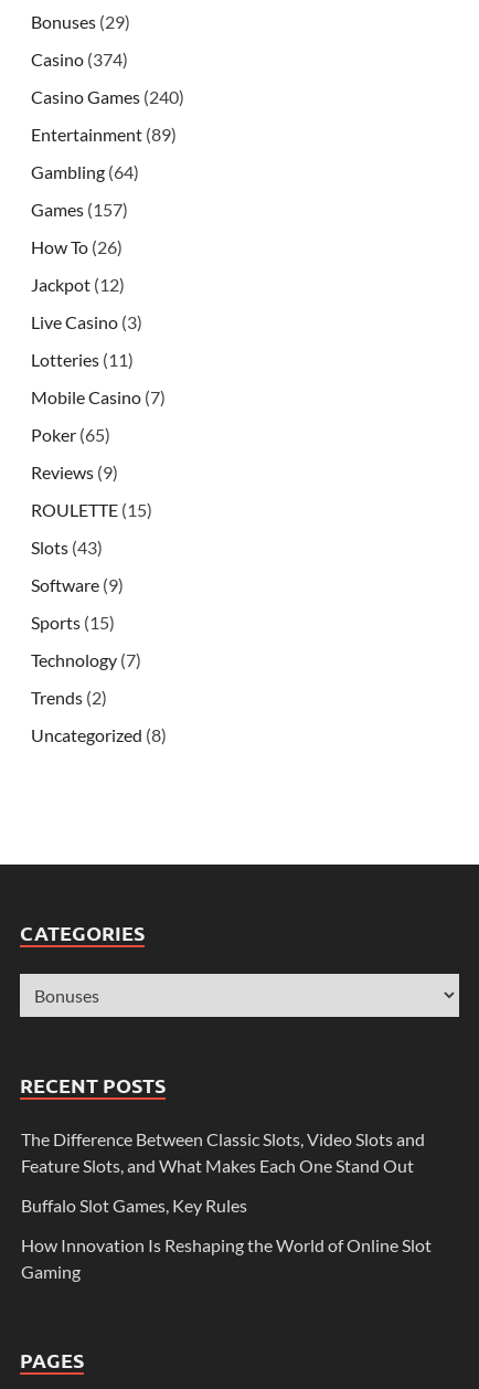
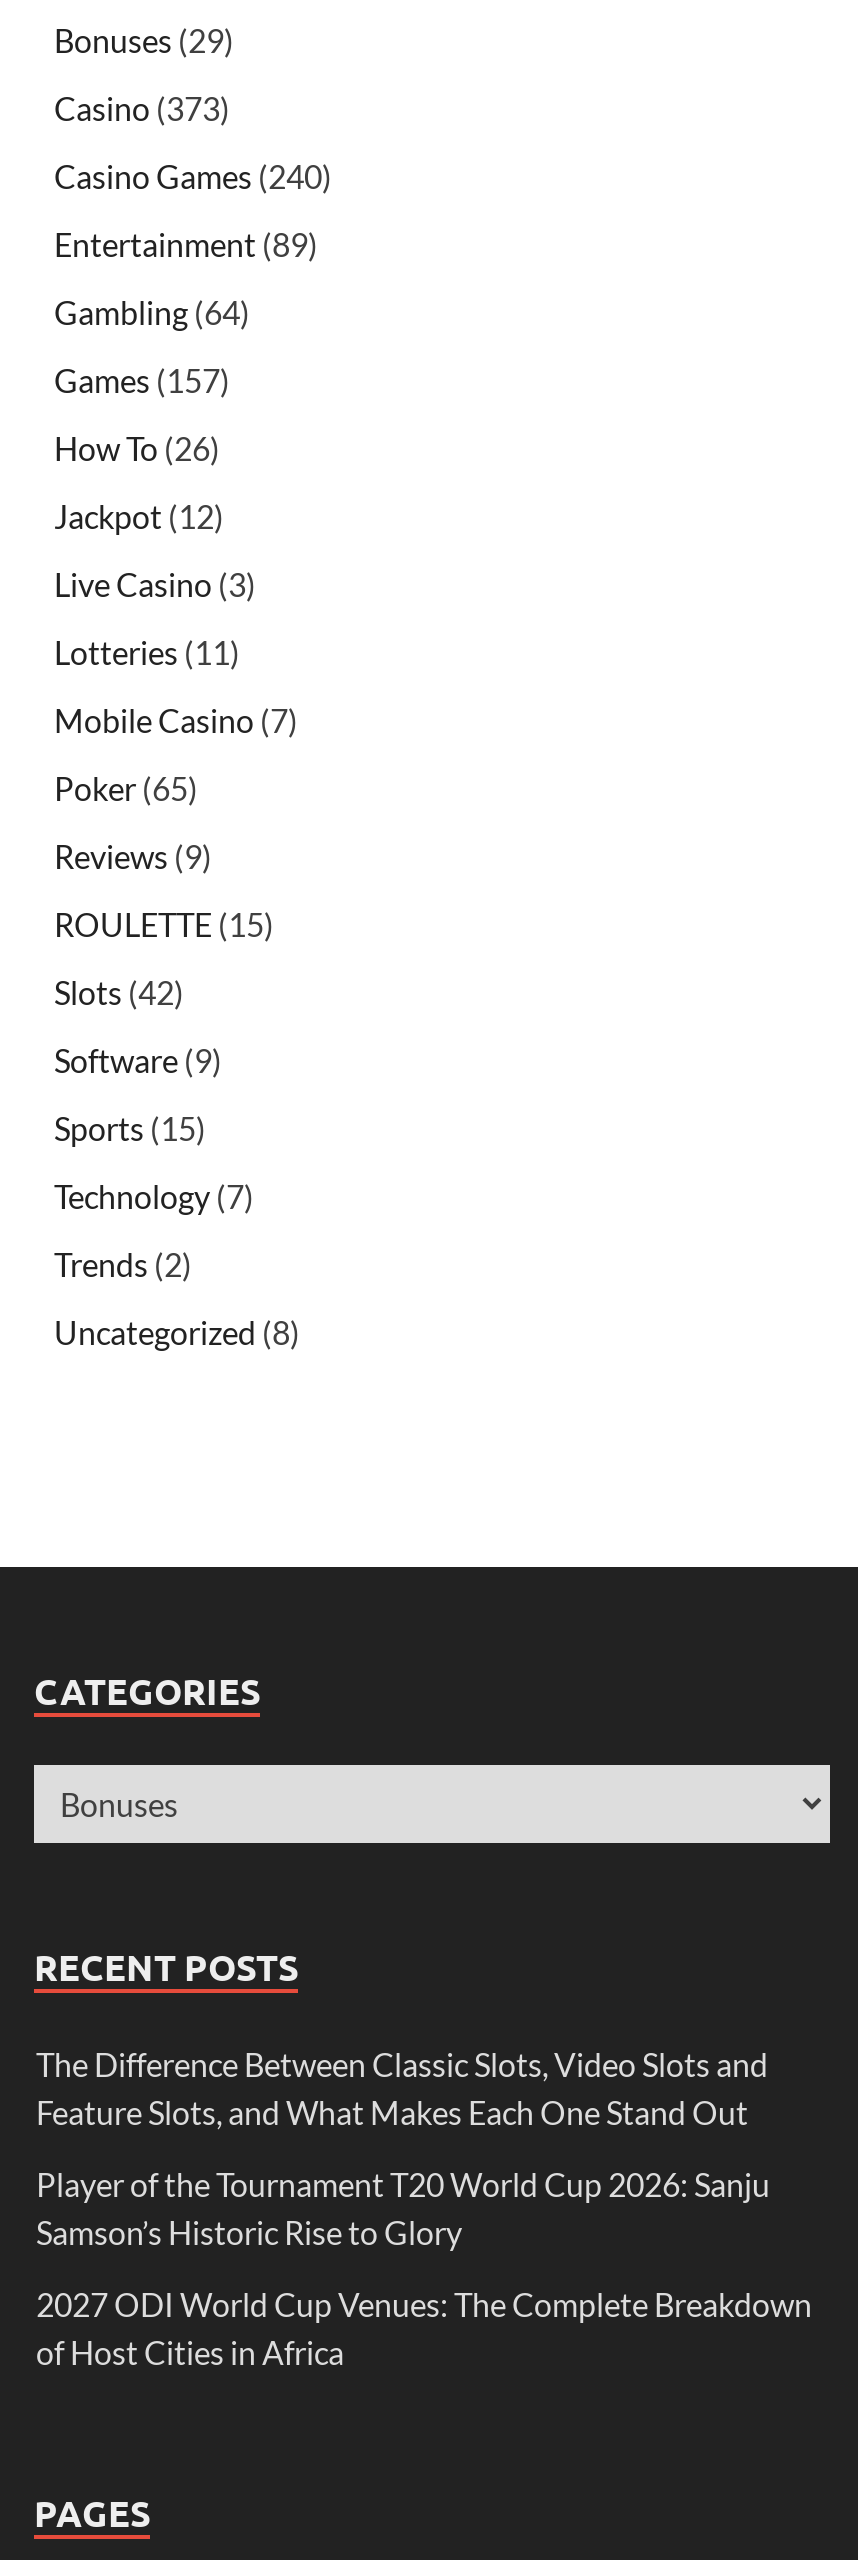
[31,48,128,69] Casino (374) -> [54,89,230,127] Casino (373)
[31,536,103,557] Slots (43) -> [54,973,184,1011] Slots (42)
[21,1194,247,1215] Buffalo Slot Games, Key Rules -> [36,2165,770,2251] Player of the Tournament T20 World Cup 2026: Sanju | Samson’s Historic Rise to Glory
[21,1234,432,1282] How Innovation Is Reshaping the World of Online Slot | Gaming -> [36,2285,812,2371] 2027 ODI World Cup Venues: The Complete Breakdown | of Host Cities in Africa

